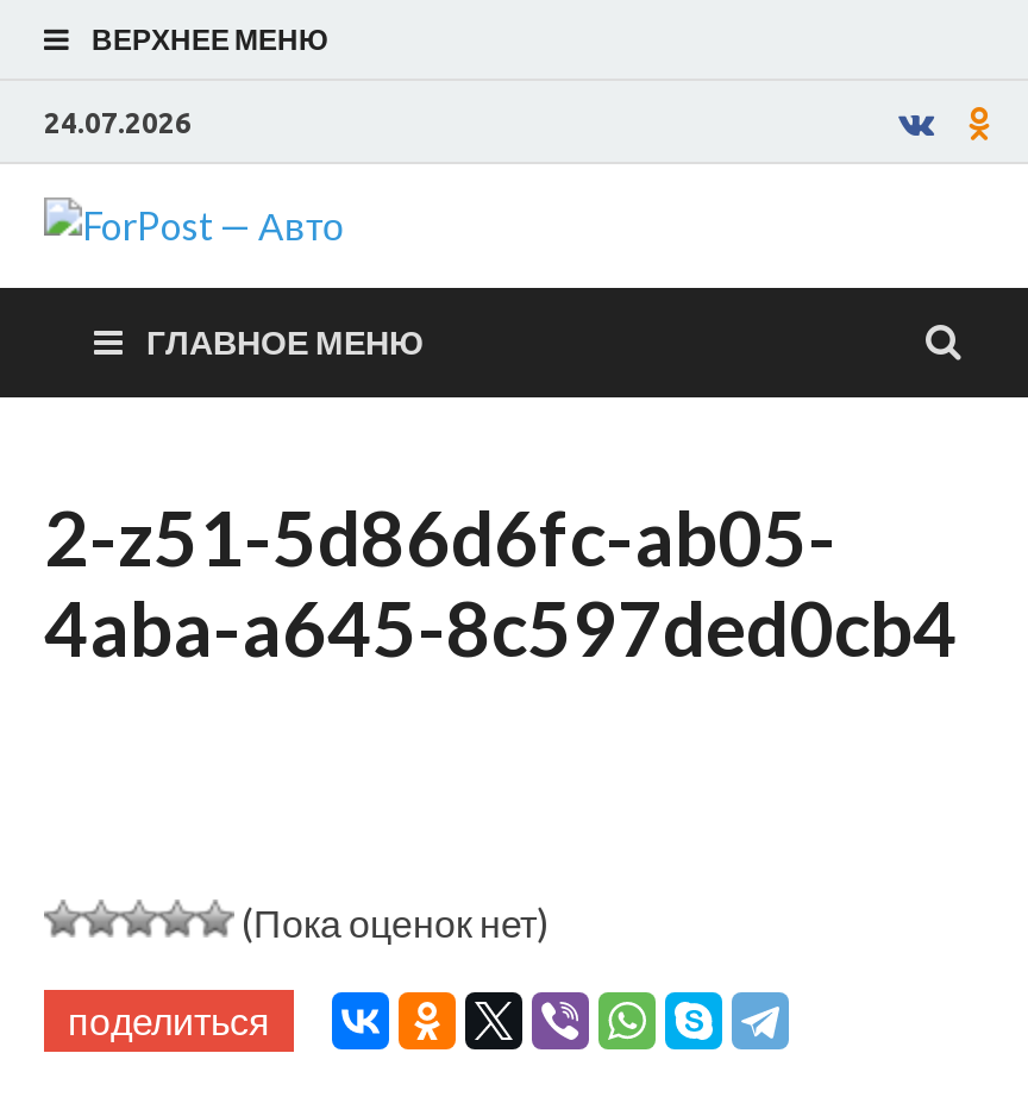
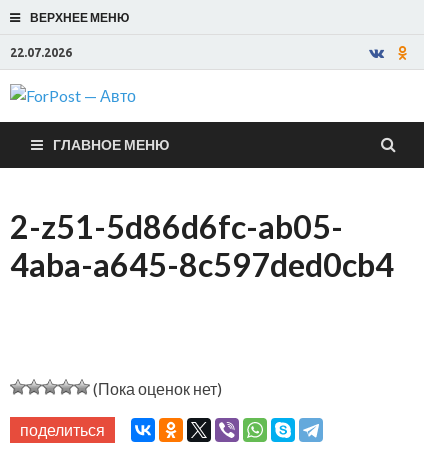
[44,106,192,137] 24.07.2026 -> [10,45,72,58] 22.07.2026

